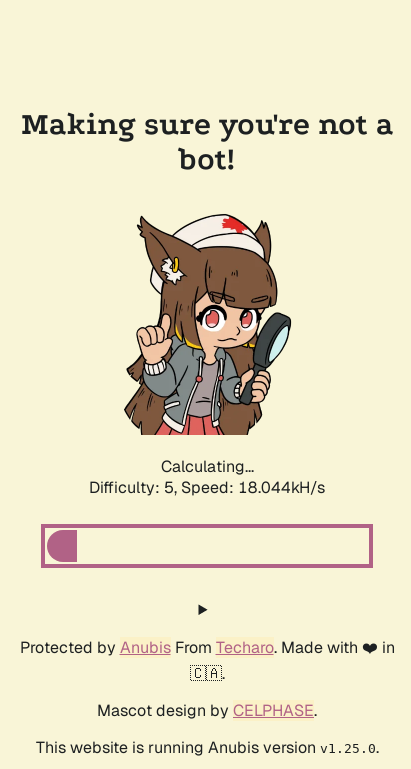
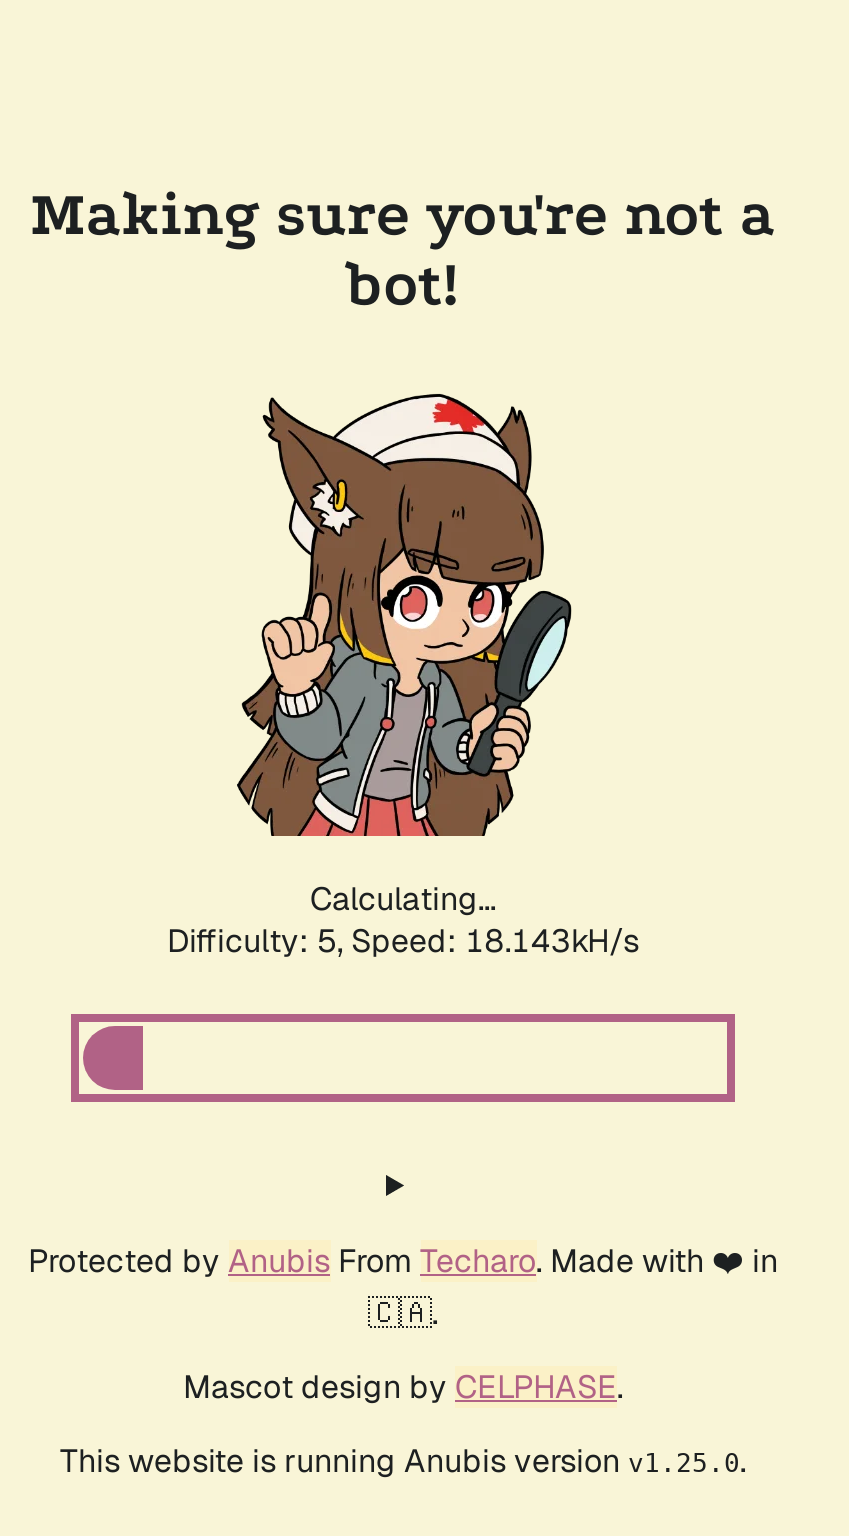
[89,477,325,498] Difficulty: 5, Speed: 18.044kH/s -> [167,920,639,962] Difficulty: 5, Speed: 18.143kH/s

